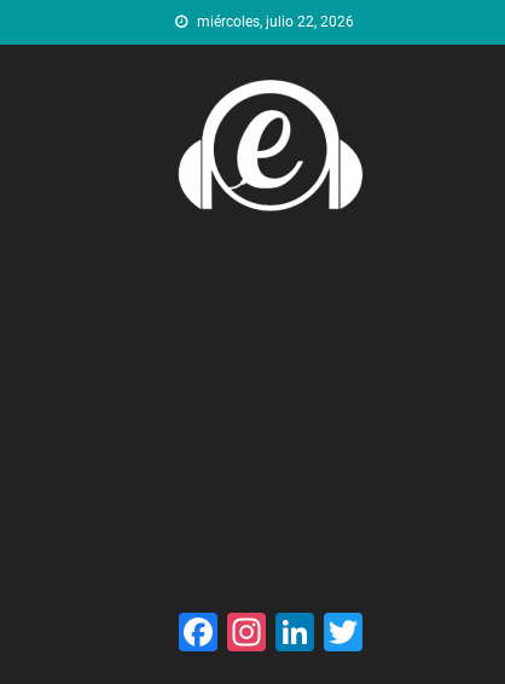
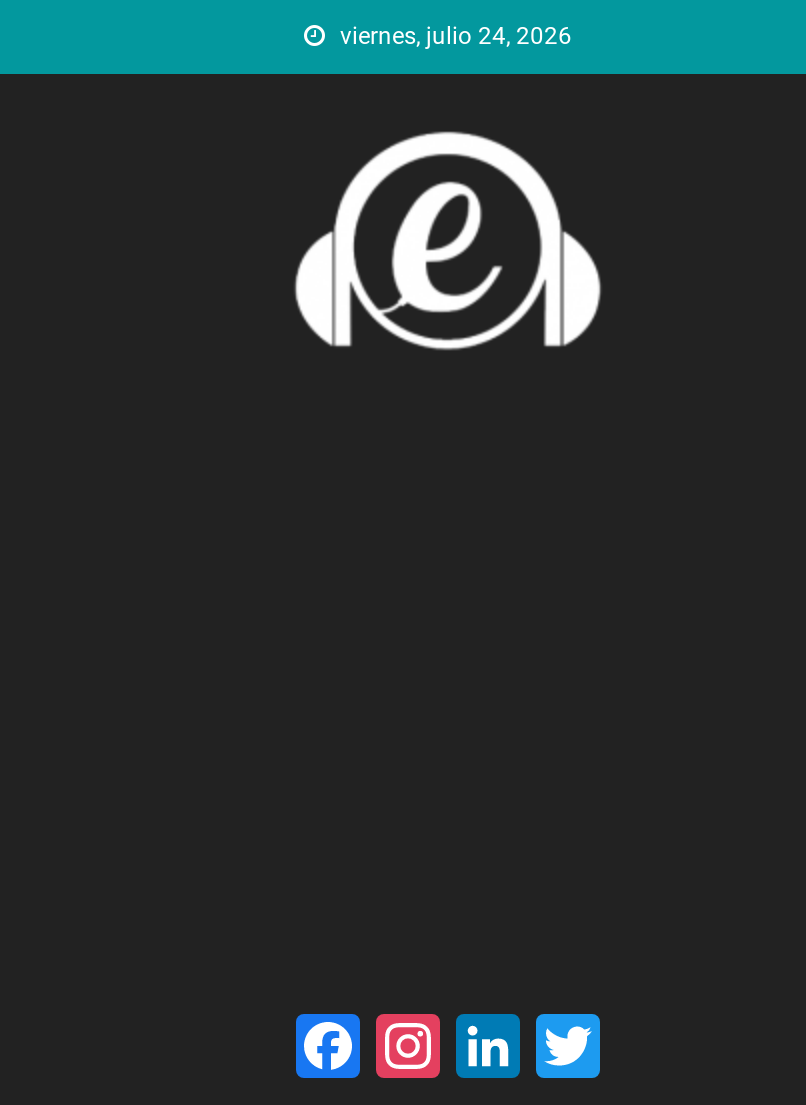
[197,13,354,30] miércoles, julio 22, 2026 -> [340,22,572,50] viernes, julio 24, 2026

